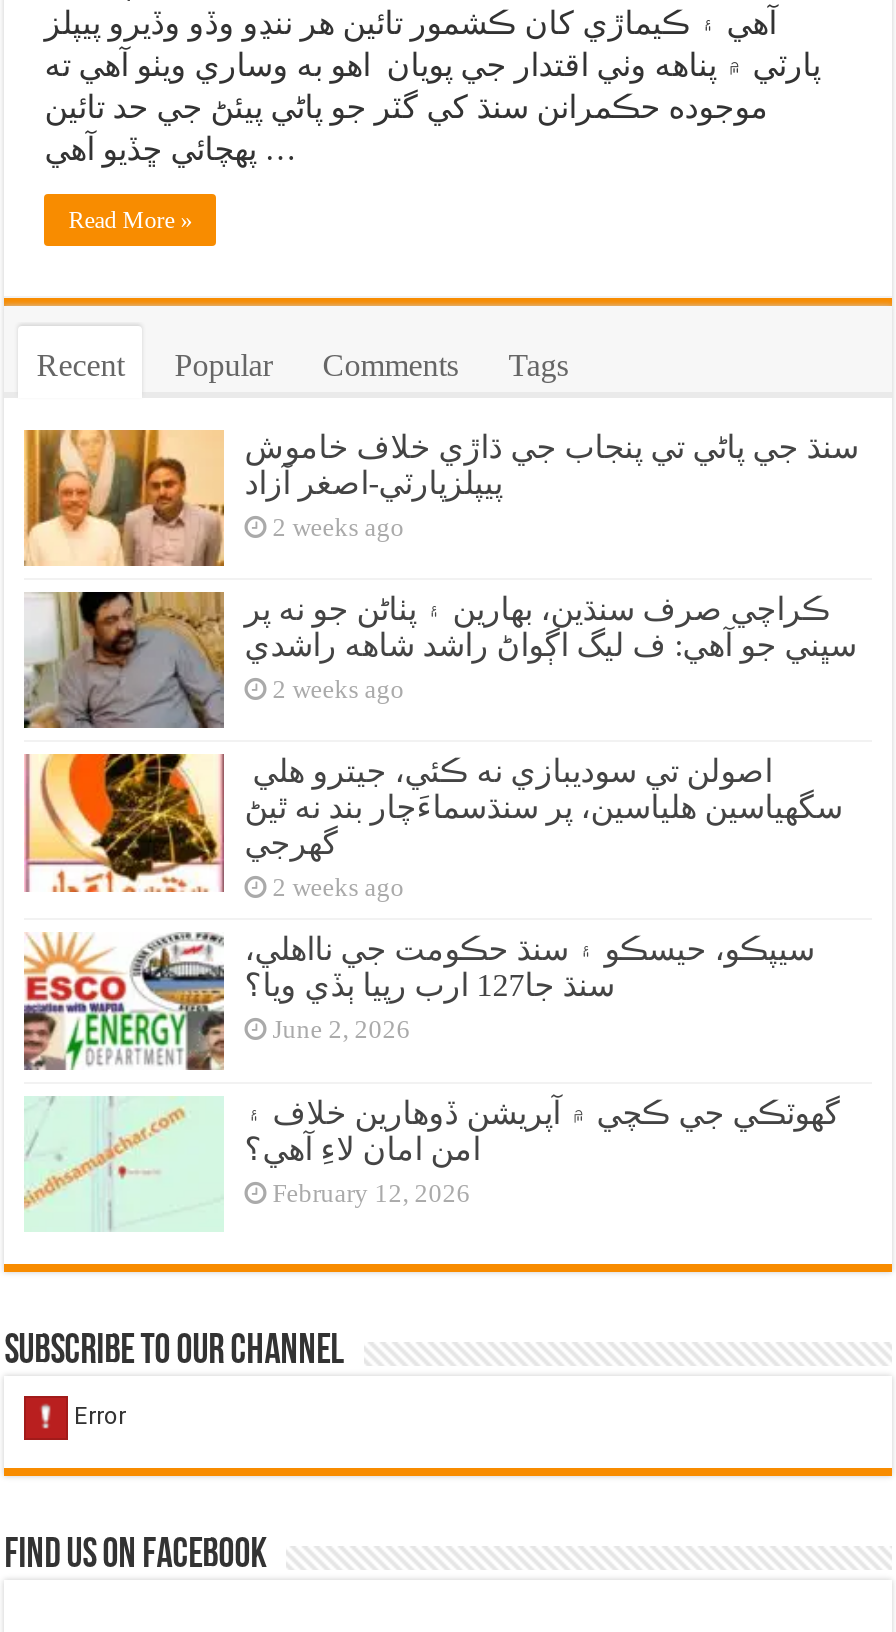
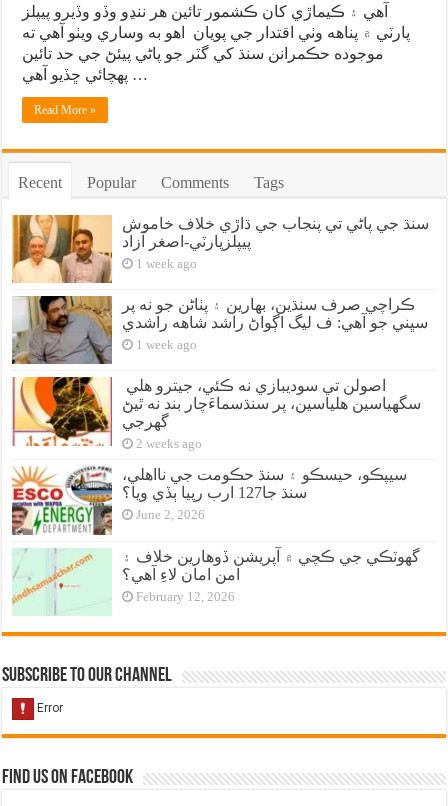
[272,514,404,542] 2 weeks ago -> [136,257,197,271] 1 week ago
[272,676,404,704] 2 weeks ago -> [136,338,197,352] 1 week ago

